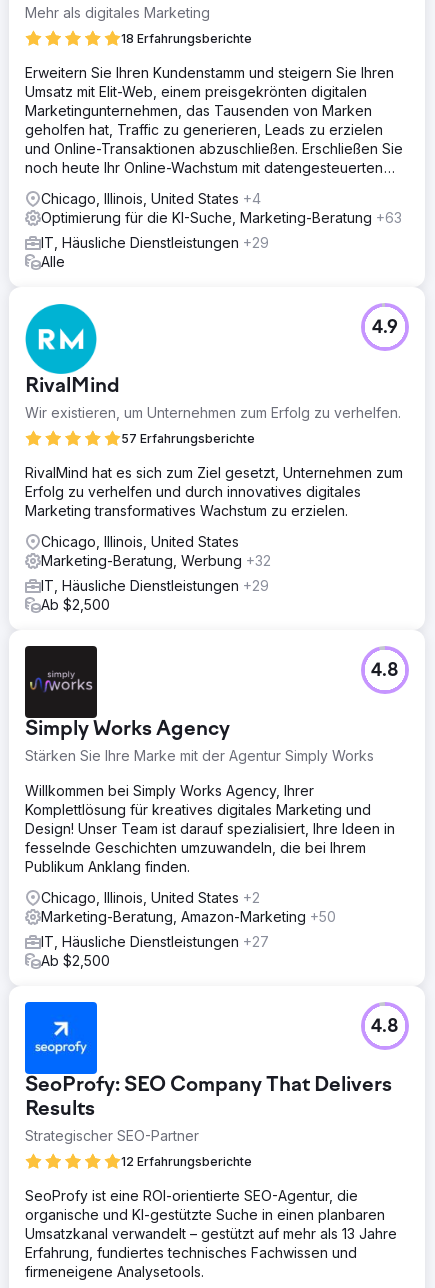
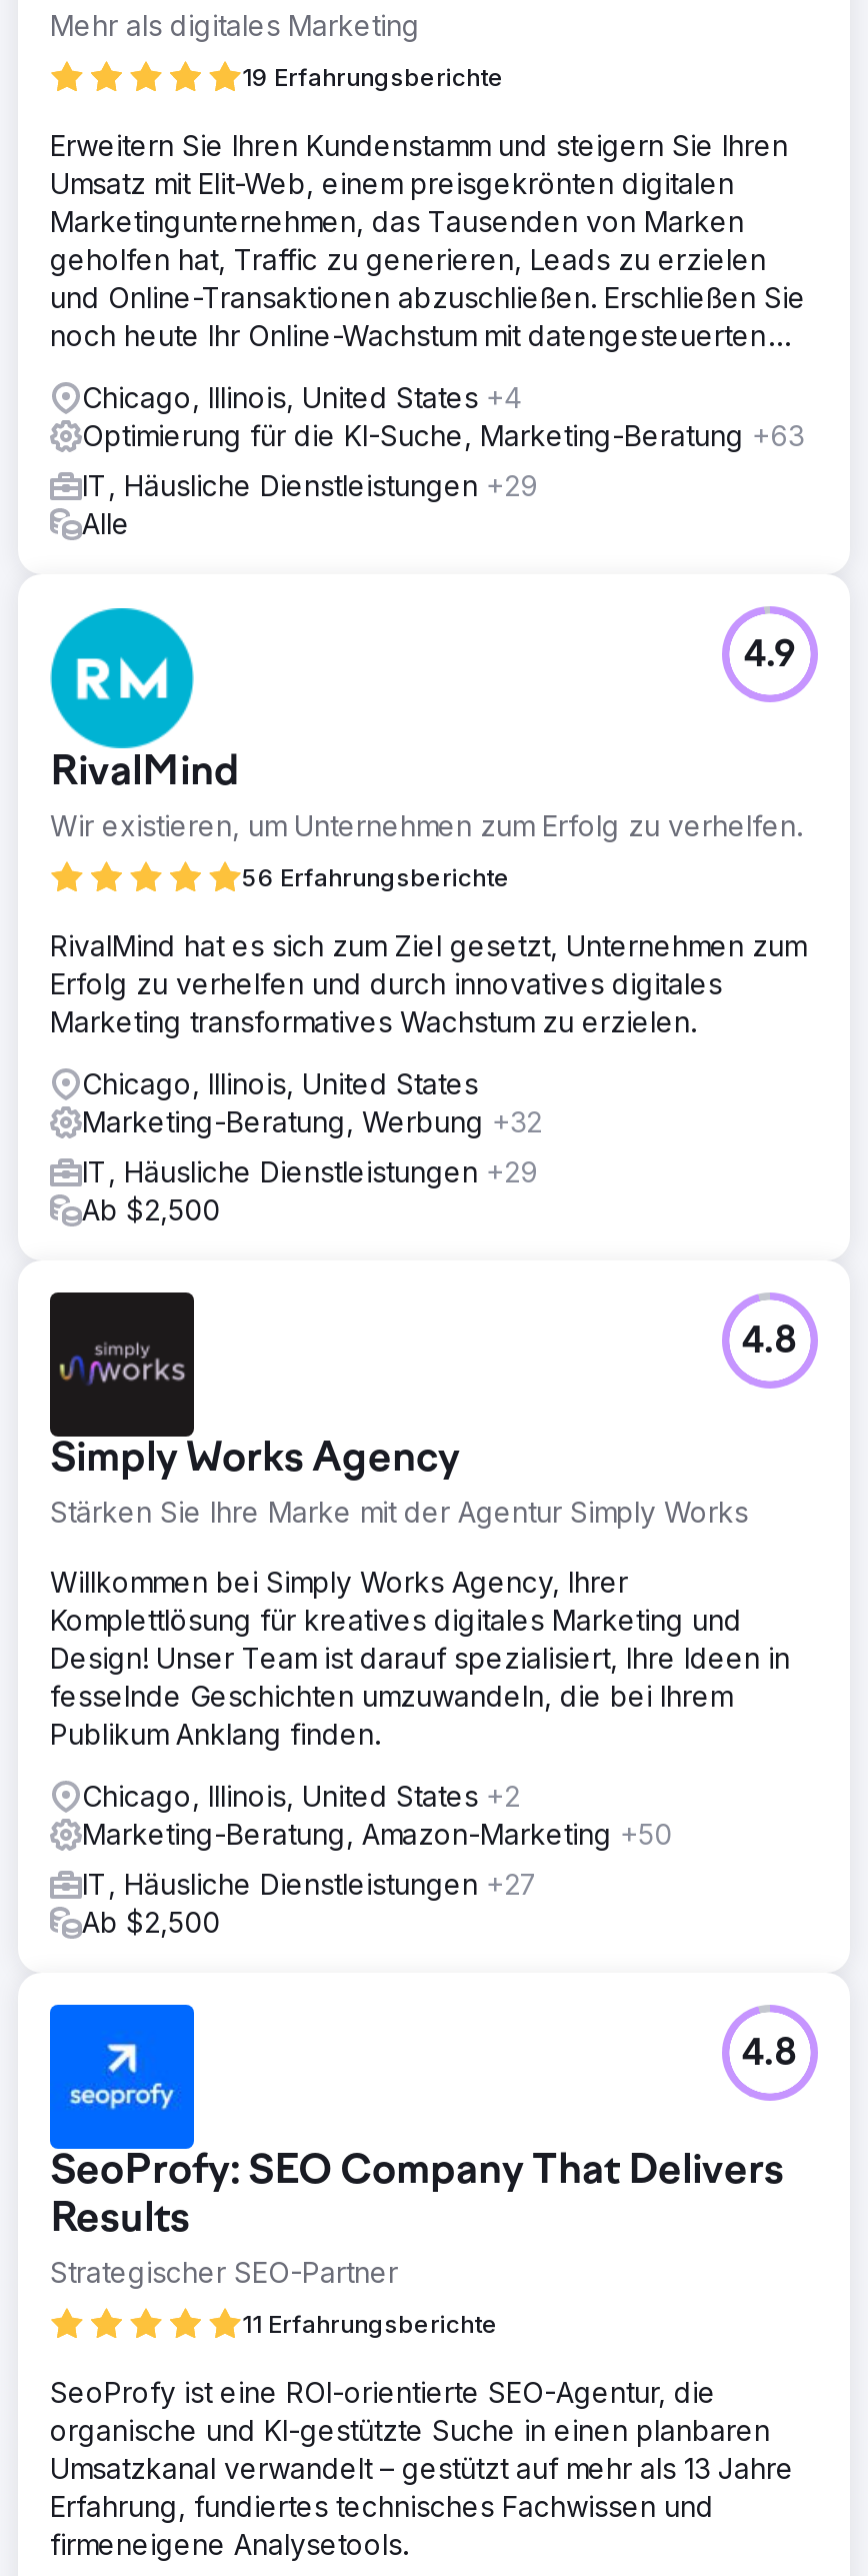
[121,31,252,46] 18 Erfahrungsberichte -> [242,62,504,92] 19 Erfahrungsberichte
[121,431,255,446] 57 Erfahrungsberichte -> [242,862,510,892] 56 Erfahrungsberichte
[121,1154,252,1169] 12 Erfahrungsberichte -> [242,2309,498,2339] 11 Erfahrungsberichte

